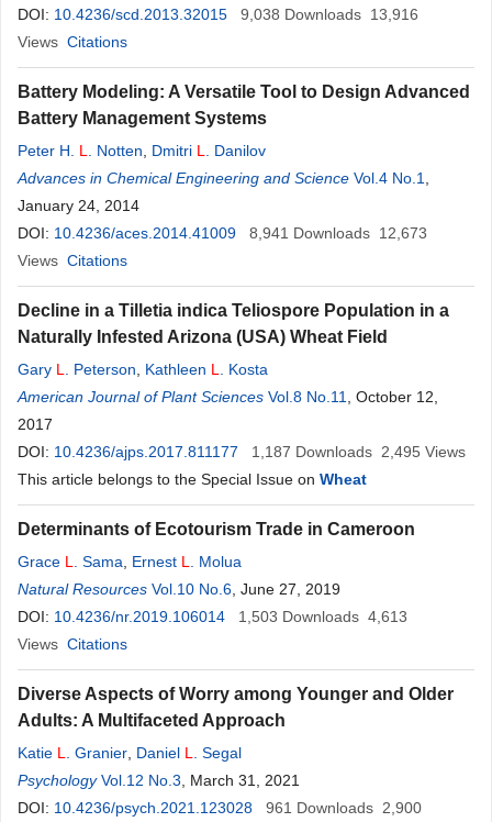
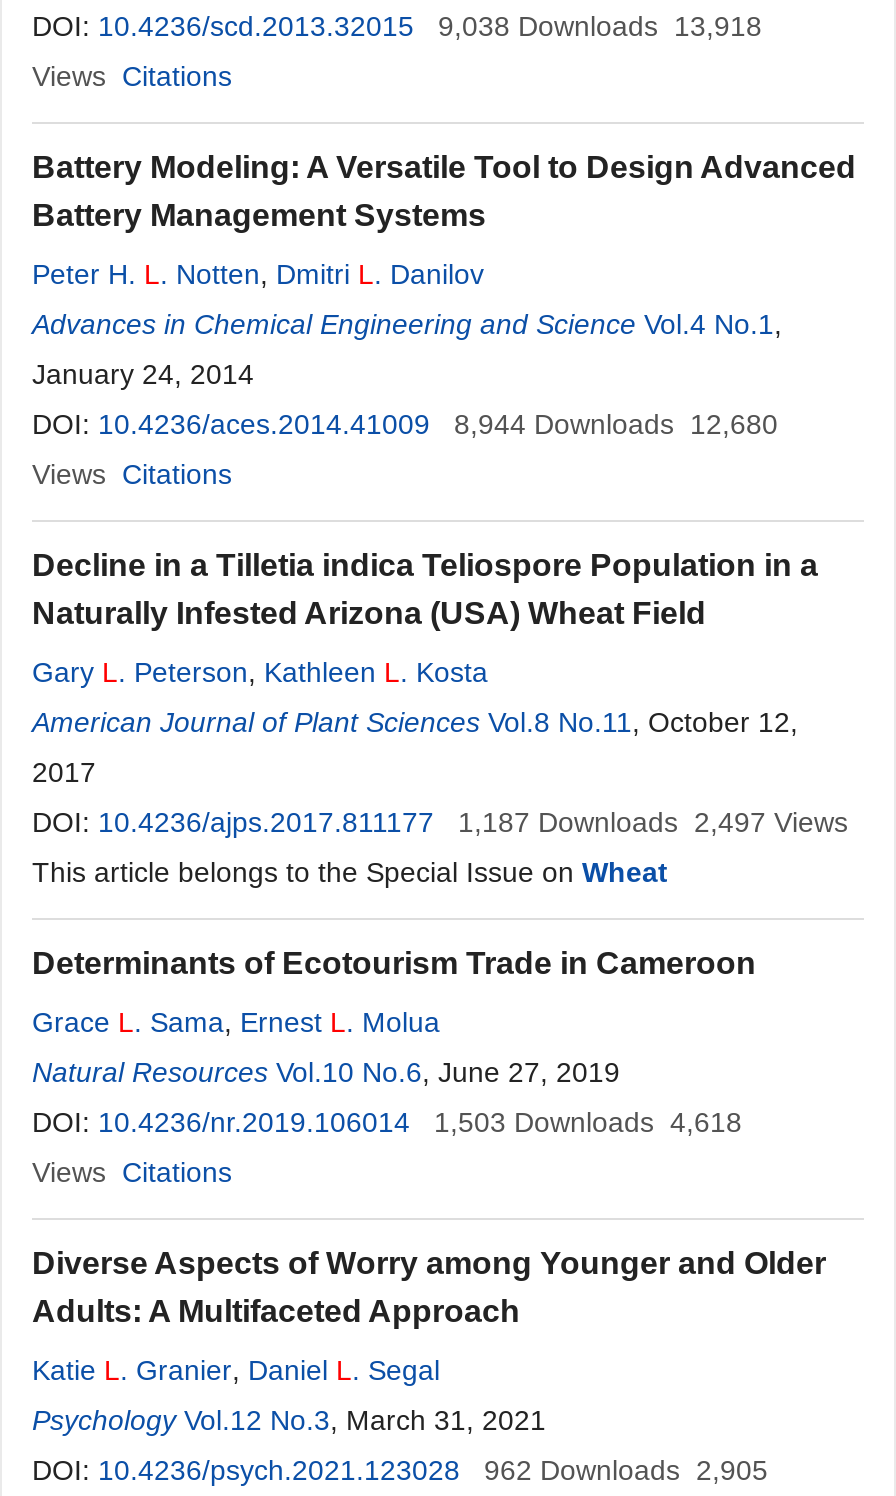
[18,5,418,23] DOI: 10.4236/scd.2013.32015 9,038 Downloads 13,916 -> [32,10,762,42] DOI: 10.4236/scd.2013.32015 9,038 Downloads 13,918
[18,224,427,242] DOI: 10.4236/aces.2014.41009 8,941 Downloads 12,673 -> [32,408,778,440] DOI: 10.4236/aces.2014.41009 8,944 Downloads 12,680
[251,443,466,460] 1,187 Downloads 2,495 Views -> [458,806,848,838] 1,187 Downloads 2,497 Views
[18,608,407,625] DOI: 10.4236/nr.2019.106014 1,503 Downloads 4,613 -> [32,1106,742,1138] DOI: 10.4236/nr.2019.106014 1,503 Downloads 4,618
[18,799,422,817] DOI: 10.4236/psych.2021.123028 961 Downloads 2,900 -> [32,1454,768,1486] DOI: 10.4236/psych.2021.123028 962 Downloads 2,905

